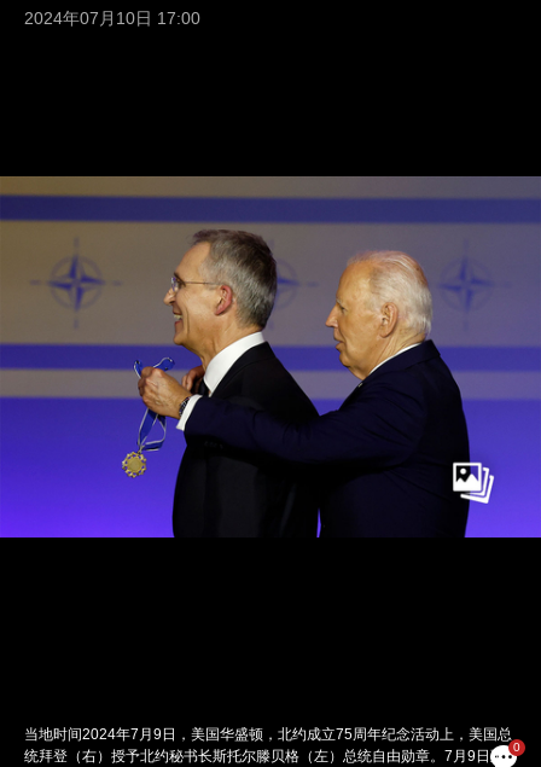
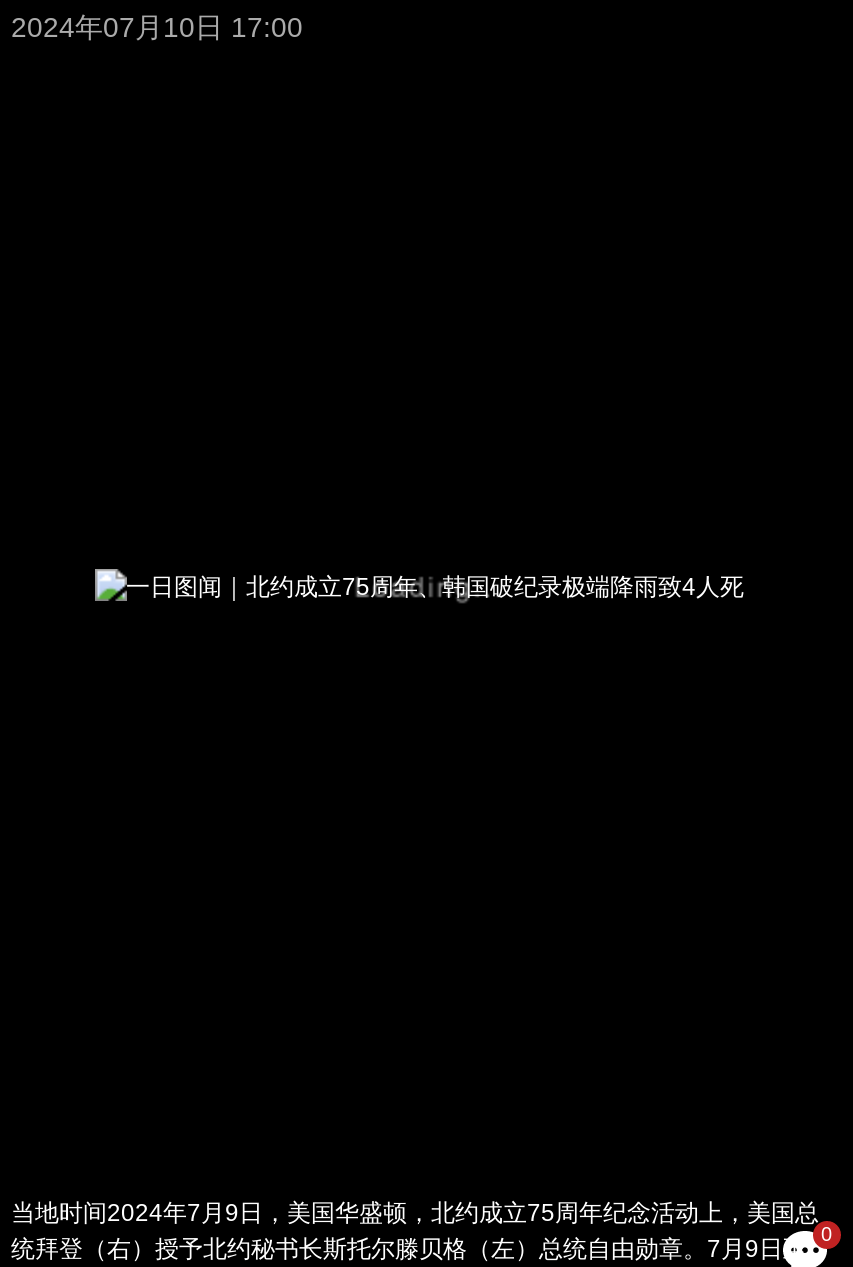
[4,175,537,539] [image] -> none

